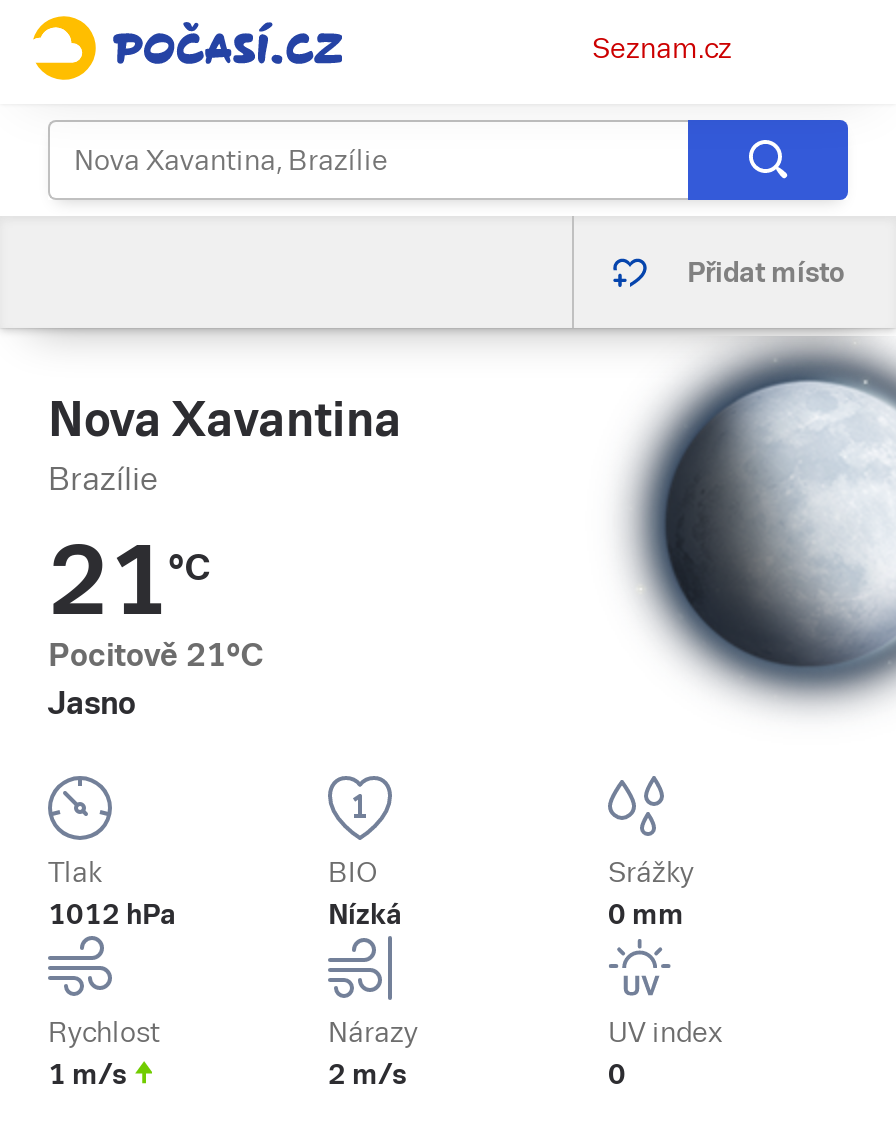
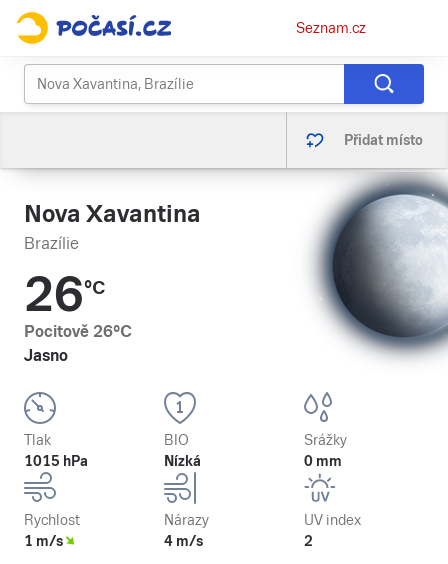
[48,526,210,636] 21°C -> [24,267,105,322] 26°C
[48,636,264,674] Pocitově 21°C -> [24,322,132,341] Pocitově 26°C
[48,898,176,930] 1012 hPa -> [24,453,88,469] 1015 hPa
[328,1058,406,1090] 2 m/s -> [164,533,203,549] 4 m/s
[608,1058,626,1090] 0 -> [304,533,313,549] 2

